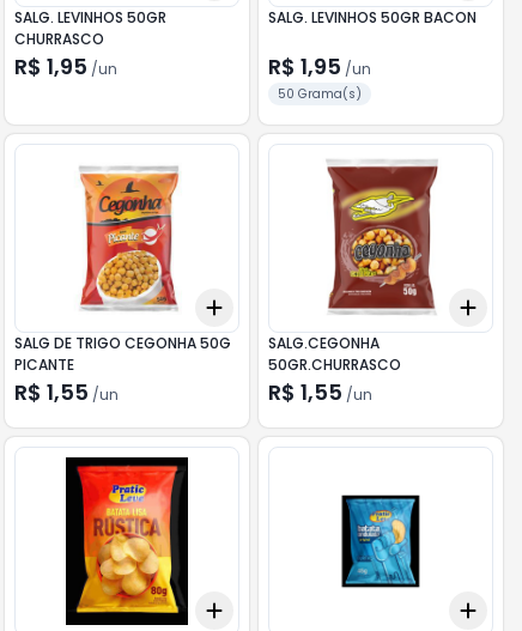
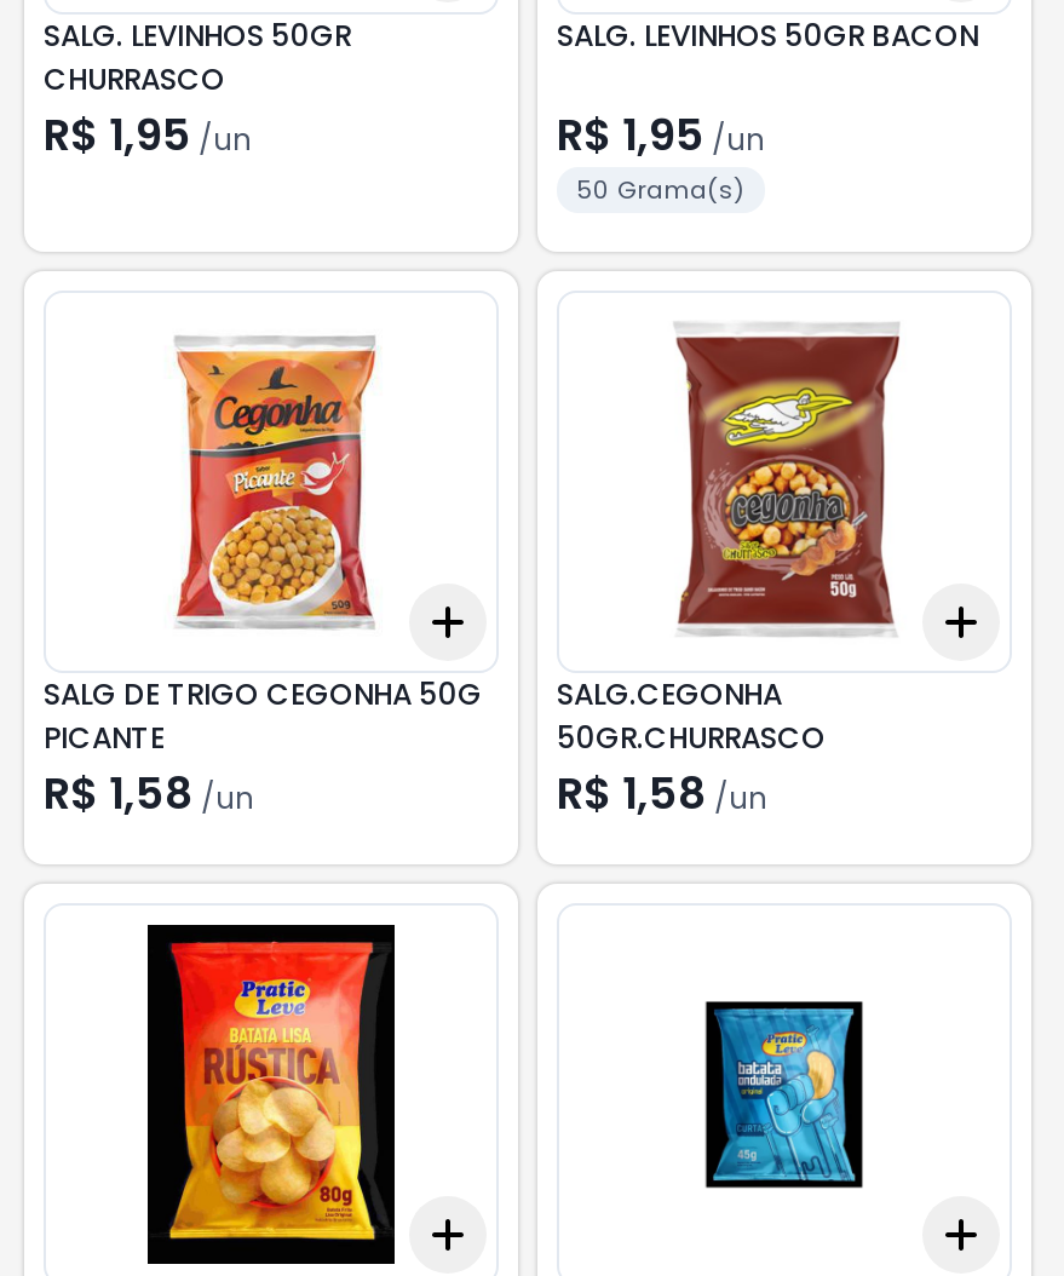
[14,377,119,407] R$ 1,55 / un -> [44,763,254,823] R$ 1,58 / un
[268,377,372,407] R$ 1,55 / un -> [557,763,767,823] R$ 1,58 / un

